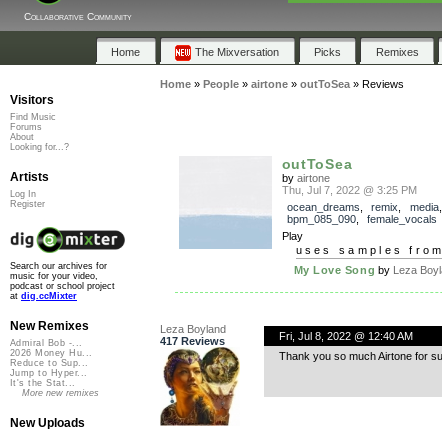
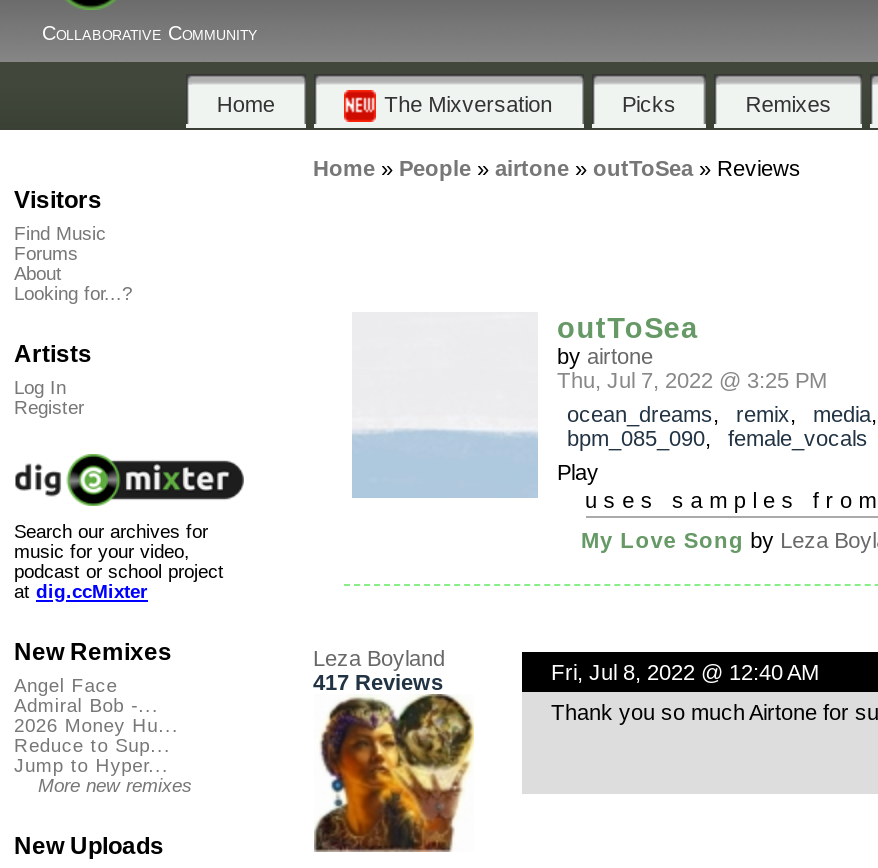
none -> [14,677,117,697] Angel Face
[10,378,75,388] It's the Stat... -> none

